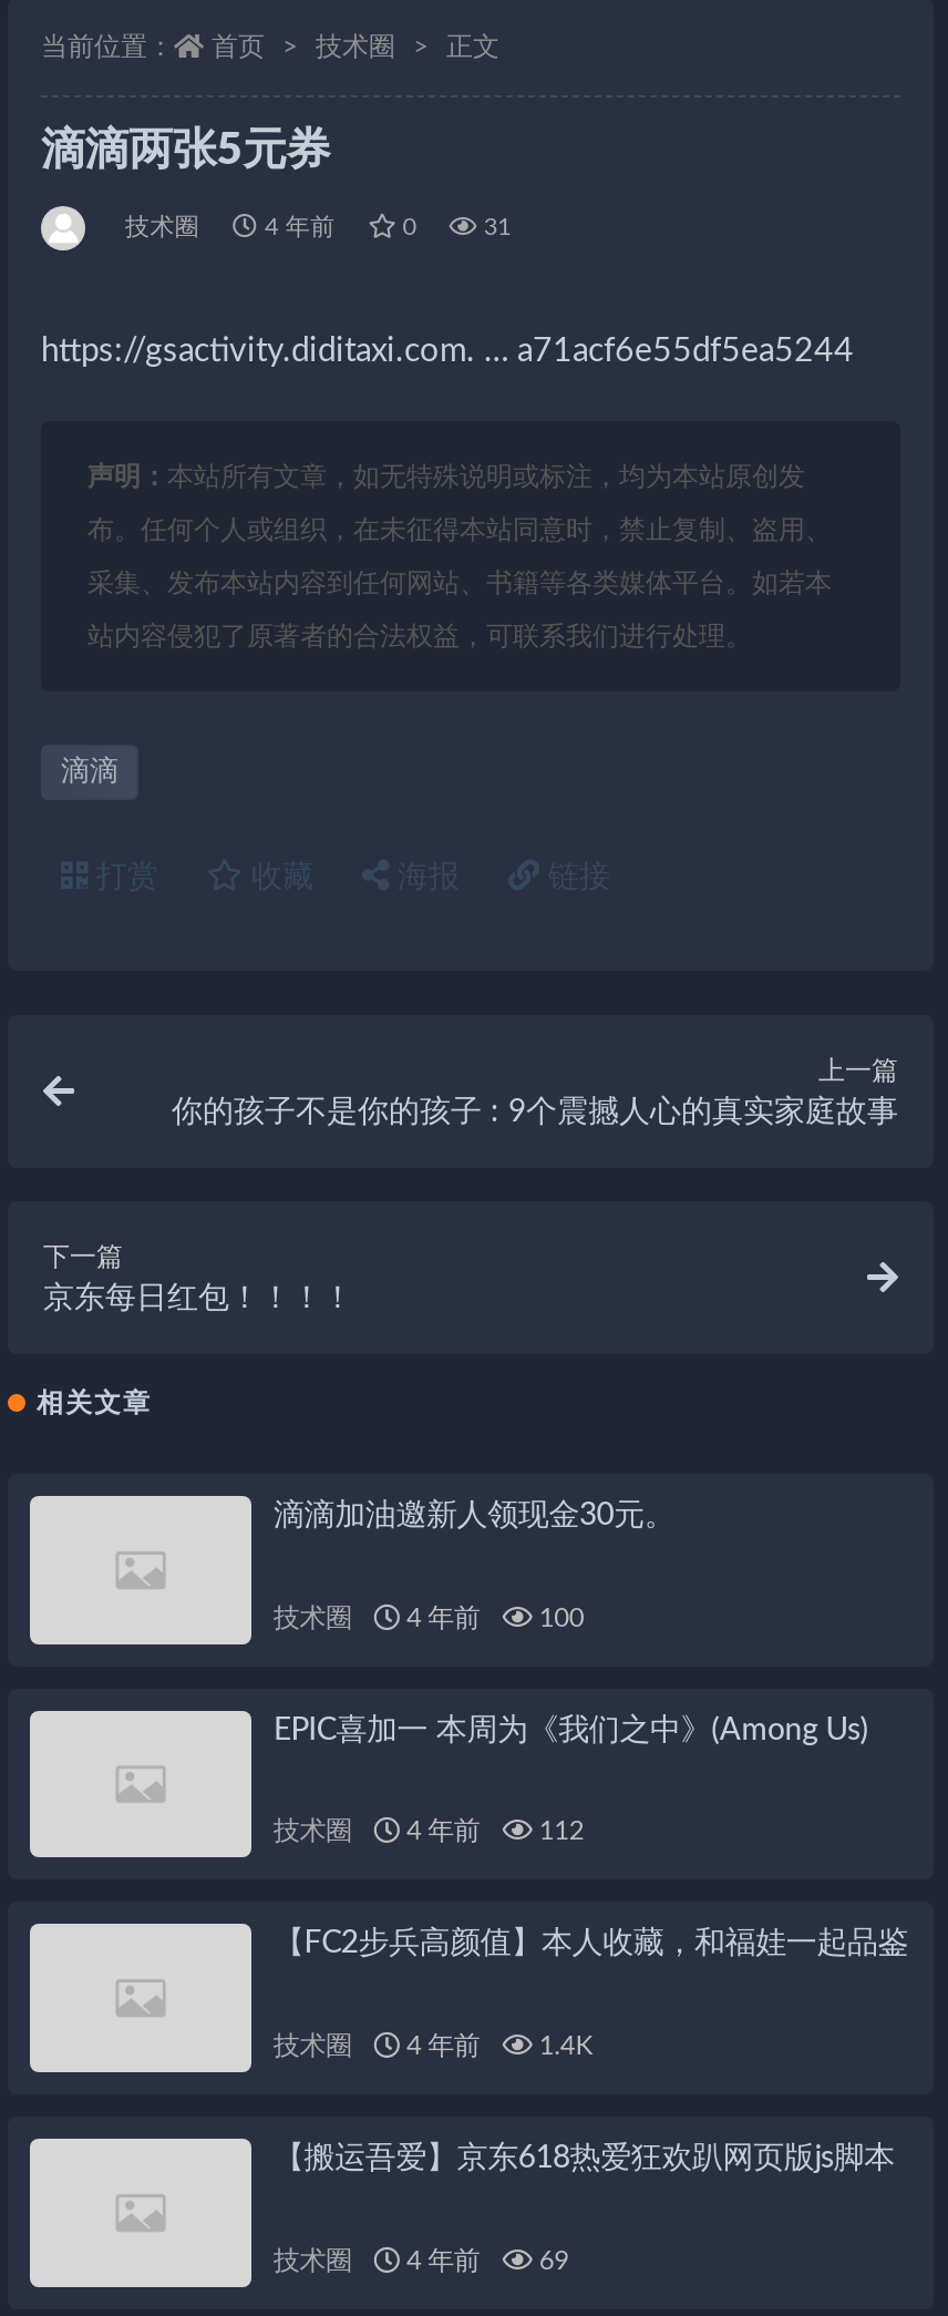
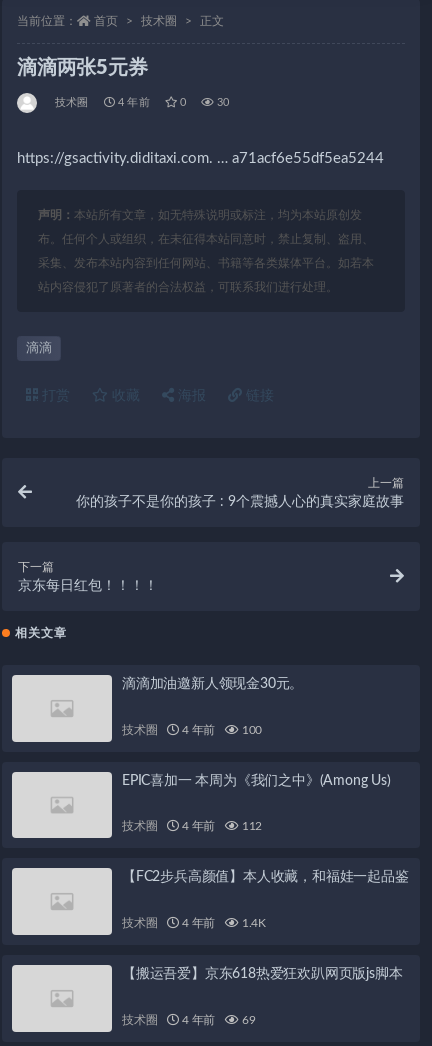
[476,215,511,239] 31 -> [214,97,229,108] 30

